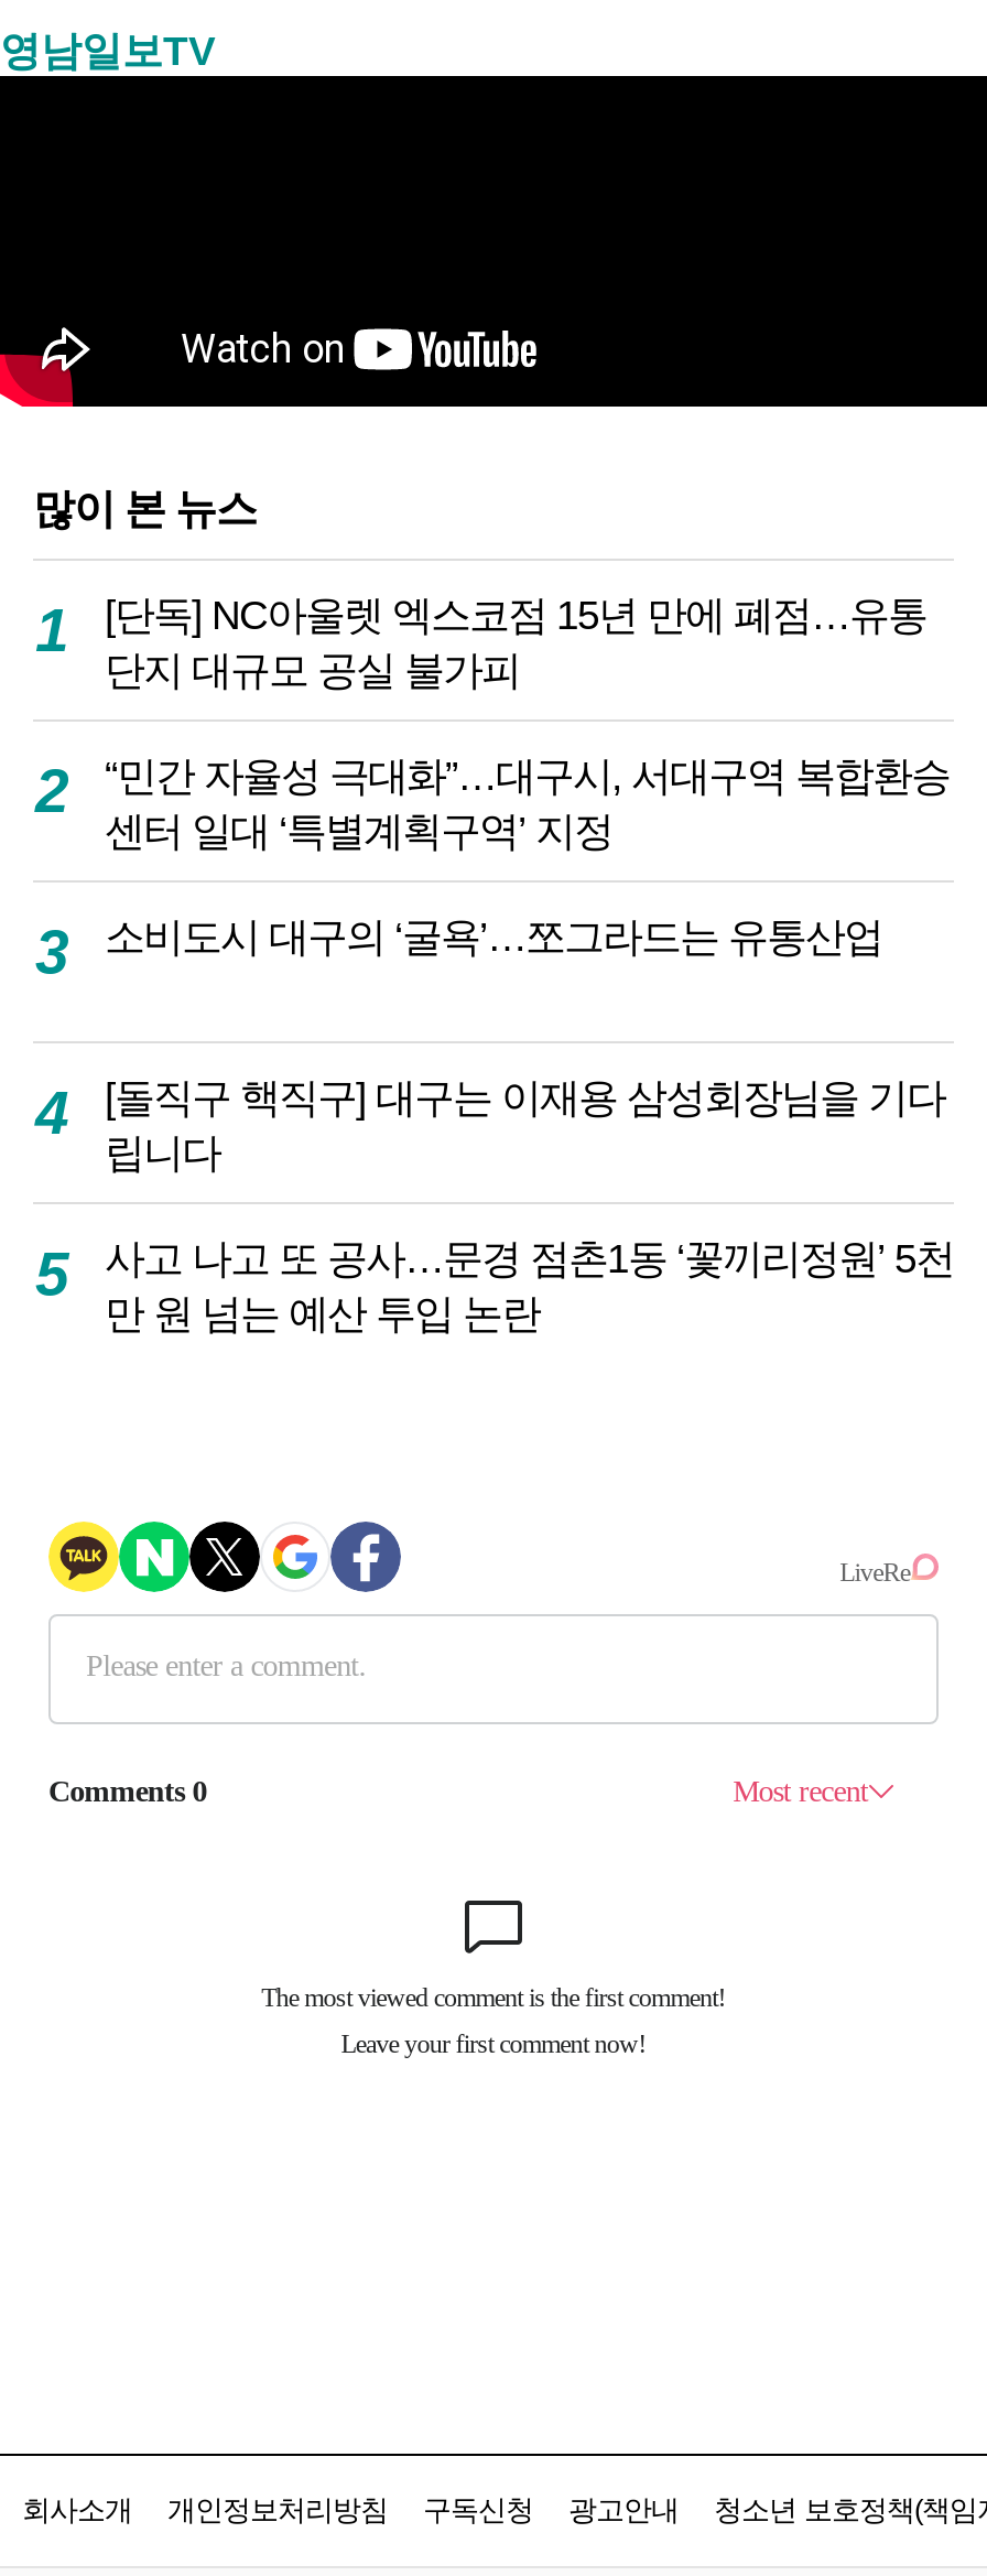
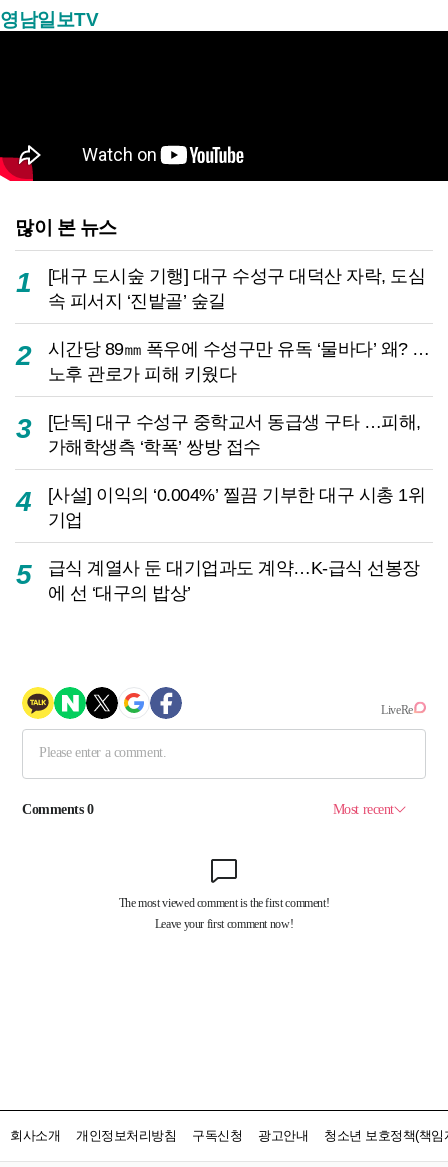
[105,592,926,693] [단독] NC아울렛 엑스코점 15년 만에 폐점…유통 | 단지 대규모 공실 불가피 -> [47,265,425,311] [대구 도시숲 기행] 대구 수성구 대덕산 자락, 도심 | 속 피서지 ‘진밭골’ 숲길
[105,753,950,854] “민간 자율성 극대화”…대구시, 서대구역 복합환승 | 센터 일대 ‘특별계획구역’ 지정 -> [47,338,429,384] 시간당 89㎜ 폭우에 수성구만 유독 ‘물바다’ 왜? … | 노후 관로가 피해 키웠다
[105,914,882,960] 소비도시 대구의 ‘굴욕’…쪼그라드는 유통산업 -> [47,411,420,457] [단독] 대구 수성구 중학교서 동급생 구타 …피해, | 가해학생측 ‘학폭’ 쌍방 접수
[105,1075,945,1176] [돌직구 핵직구] 대구는 이재용 삼성회장님을 기다 | 립니다 -> [47,484,425,530] [사설] 이익의 ‘0.004%’ 찔끔 기부한 대구 시총 1위 | 기업
[105,1236,954,1337] 사고 나고 또 공사…문경 점촌1동 ‘꽃끼리정원’ 5천 | 만 원 넘는 예산 투입 논란 -> [47,557,419,603] 급식 계열사 둔 대기업과도 계약…K-급식 선봉장 | 에 선 ‘대구의 밥상’

